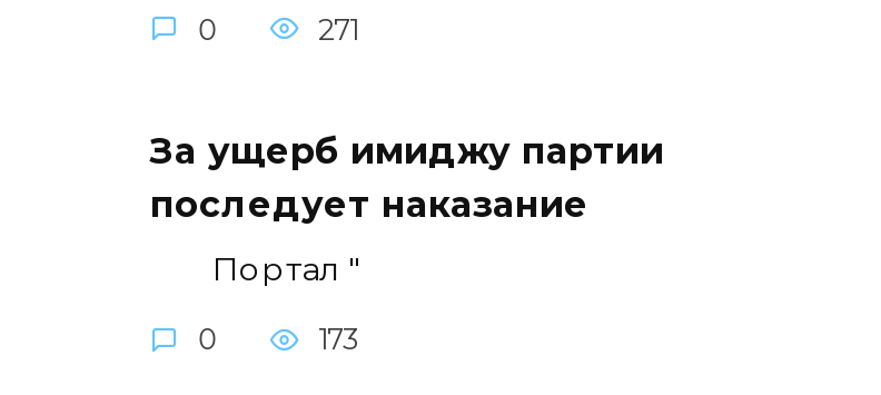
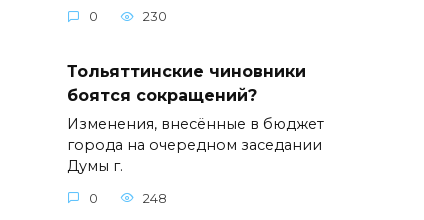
[318,12,358,46] 271 -> [142,9,166,24] 230
[150,130,664,226] За ущерб имиджу партии | последует наказание -> [67,62,306,105] Тольяттинские чиновники | боятся сокращений?
[150,249,359,289] Портал " -> [67,115,324,175] Изменения, внесённые в бюджет | города на очередном заседании | Думы г.
[318,324,360,357] 173 -> [142,191,166,206] 248

